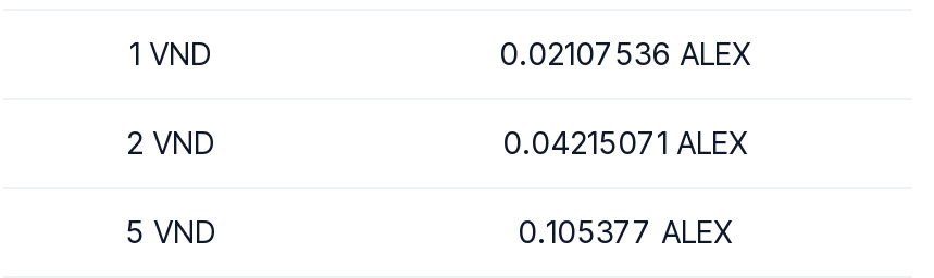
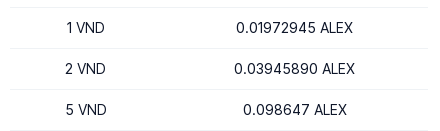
[499,35,751,72] 0.02107536 ALEX -> [236,19,353,36] 0.01972945 ALEX
[502,124,748,161] 0.04215071 ALEX -> [234,60,355,77] 0.03945890 ALEX
[518,213,733,250] 0.105377 ALEX -> [242,101,346,118] 0.098647 ALEX

